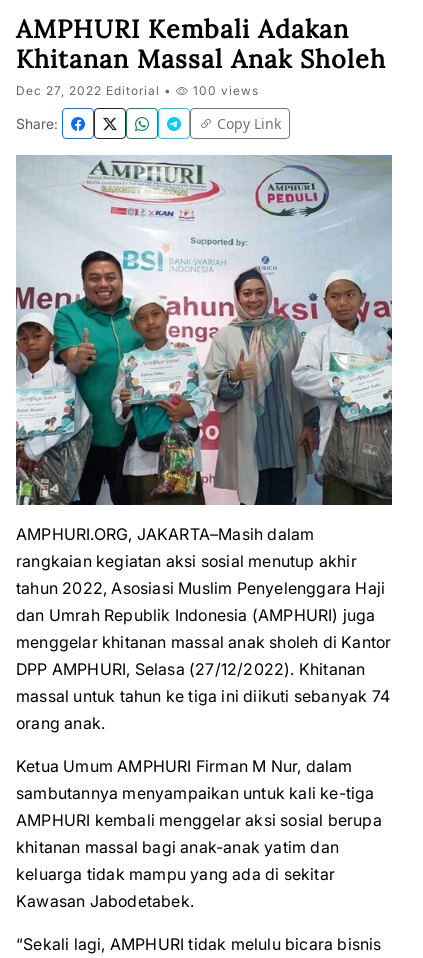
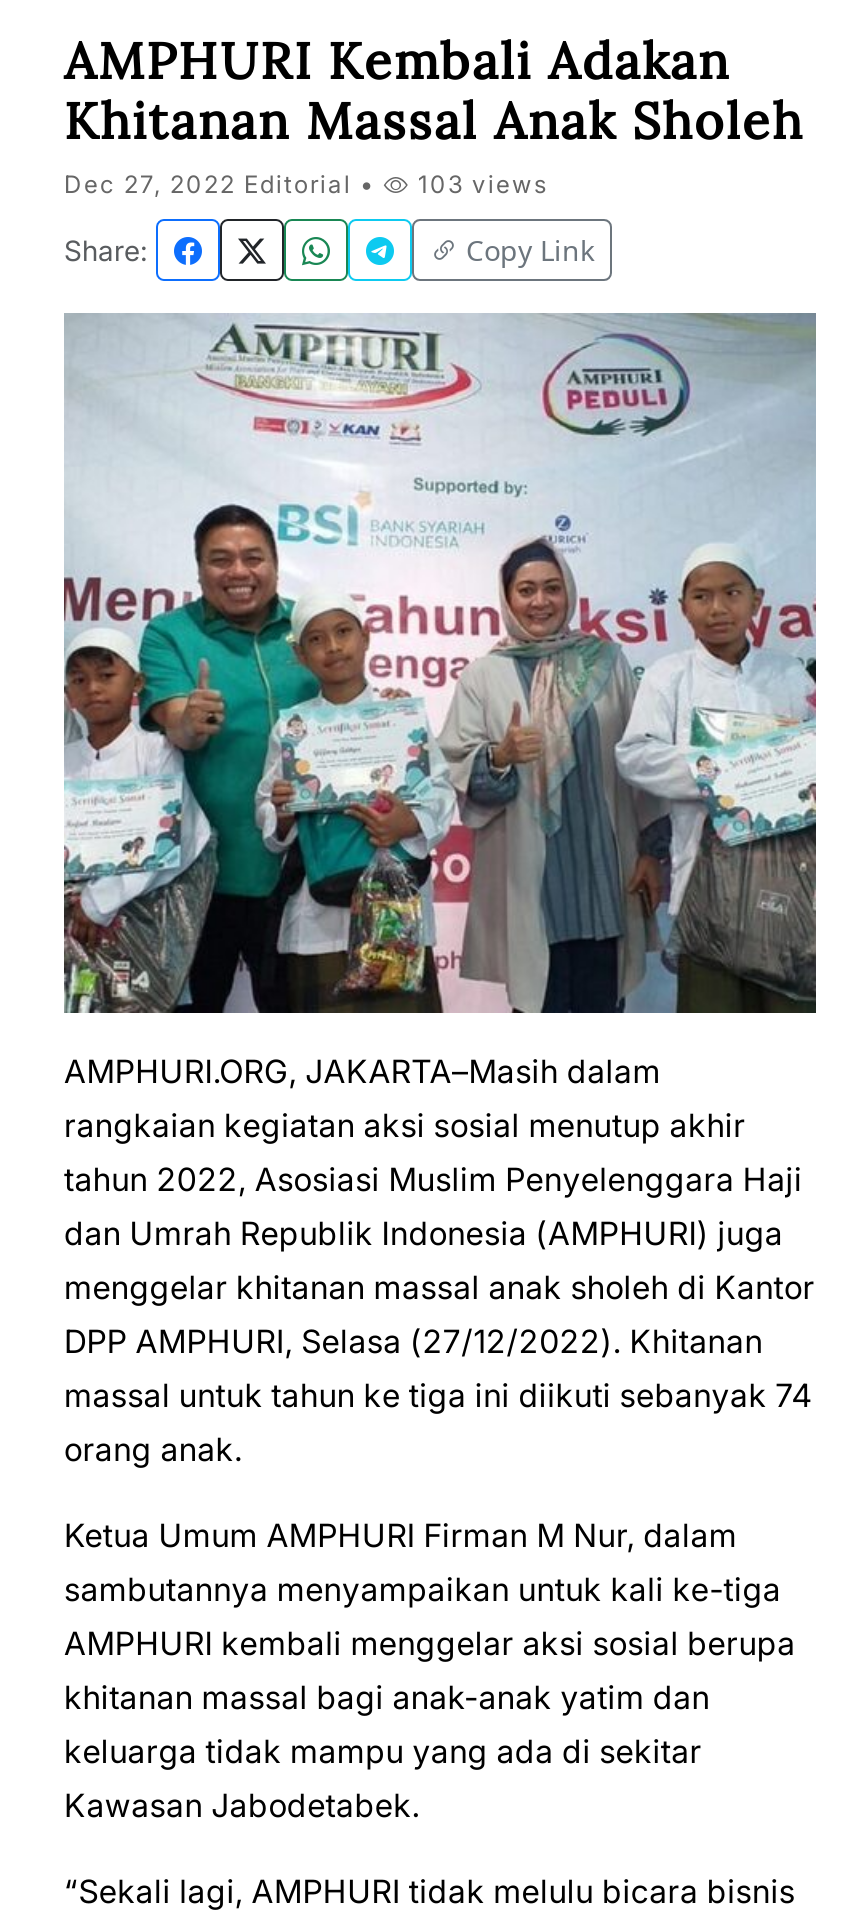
[16,83,259,98] Dec 27, 2022 Editorial • 100 views -> [64,169,548,199] Dec 27, 2022 Editorial • 103 views

